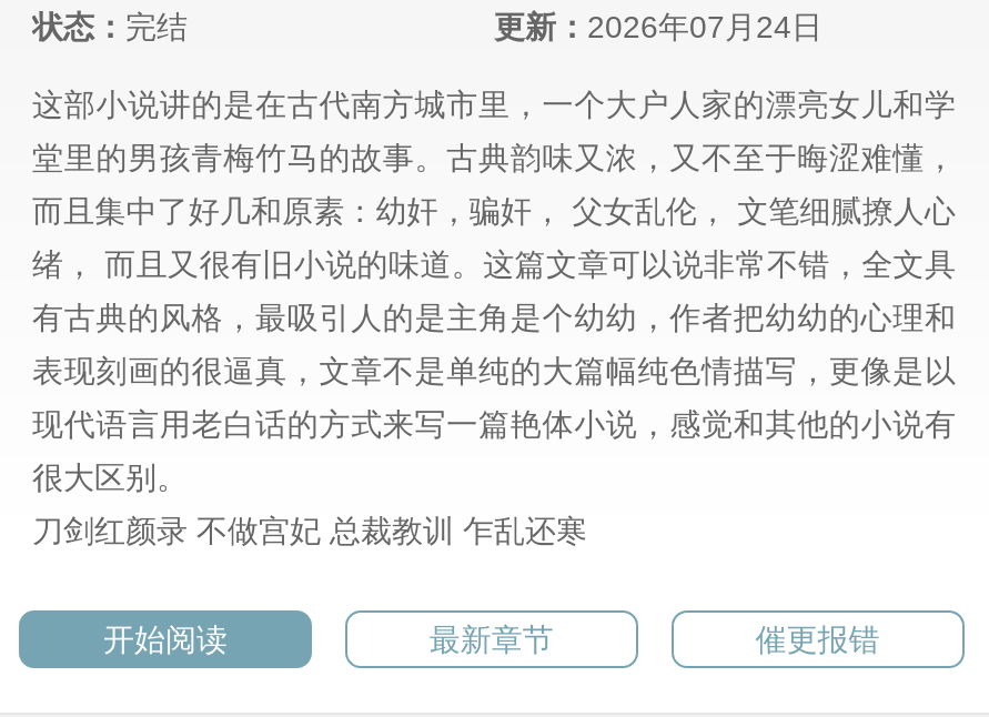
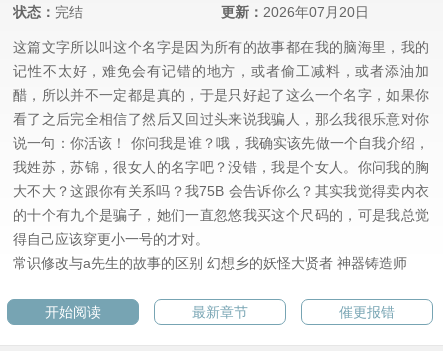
[32,10,956,549] 更新：2026年07月24日 | 这部小说讲的是在古代南方城市里，一个大户人家的漂亮女儿和学 | 堂里的男孩青梅竹马的故事。古典韵味又浓，又不至于晦涩难懂， | 而且集中了好几和原素：幼奸，骗奸， 父女乱伦， 文笔细腻撩人心 | 绪， 而且又很有旧小说的味道。这篇文章可以说非常不错，全文具 | 有古典的风格，最吸引人的是主角是个幼幼，作者把幼幼的心理和 | 表现刻画的很逼真，文章不是单纯的大篇幅纯色情描写，更像是以 | 现代语言用老白话的方式来写一篇艳体小说，感觉和其他的小说有 | 很大区别。 | 刀剑红颜录 不做宫妃 总裁教训 乍乱还寒 -> [13,4,429,271] 更新：2026年07月20日 | 这篇文字所以叫这个名字是因为所有的故事都在我的脑海里，我的 | 记性不太好，难免会有记错的地方，或者偷工减料，或者添油加 | 醋，所以并不一定都是真的，于是只好起了这么一个名字，如果你 | 看了之后完全相信了然后又回过头来说我骗人，那么我很乐意对你 | 说一句：你活该！ 你问我是谁？哦，我确实该先做一个自我介绍， | 我姓苏，苏锦，很女人的名字吧？没错，我是个女人。你问我的胸 | 大不大？这跟你有关系吗？我75B 会告诉你么？其实我觉得卖内衣 | 的十个有九个是骗子，她们一直忽悠我买这个尺码的，可是我总觉 | 得自己应该穿更小一号的才对。 | 常识修改与a先生的故事的区别 幻想乡的妖怪大贤者 神器铸造师

